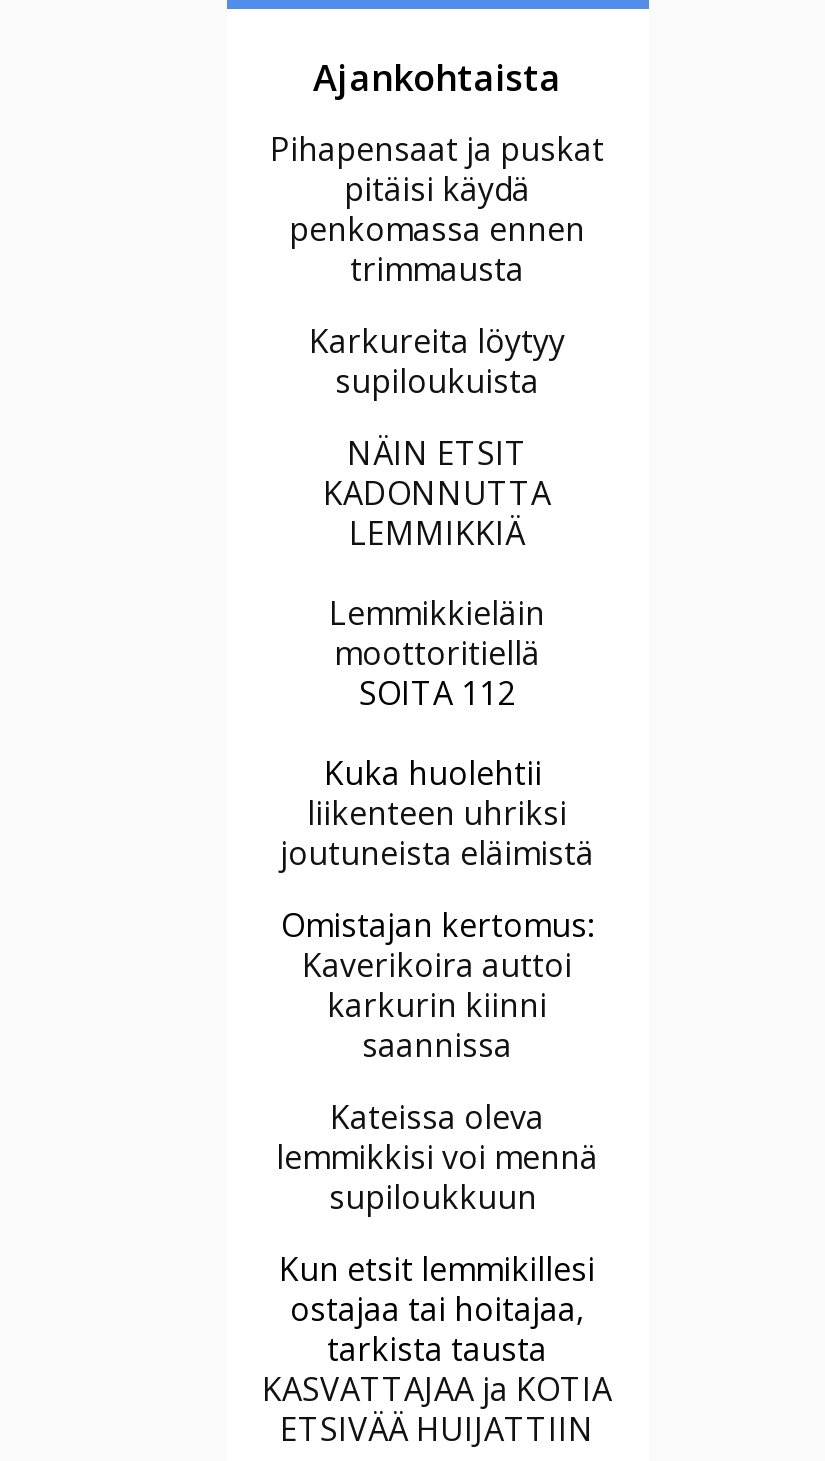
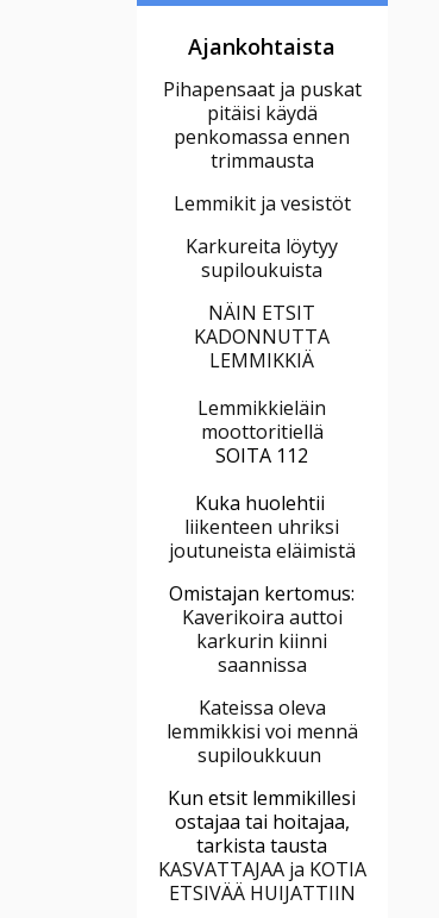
none -> [173,190,350,217] Lemmikit ja vesistöt

